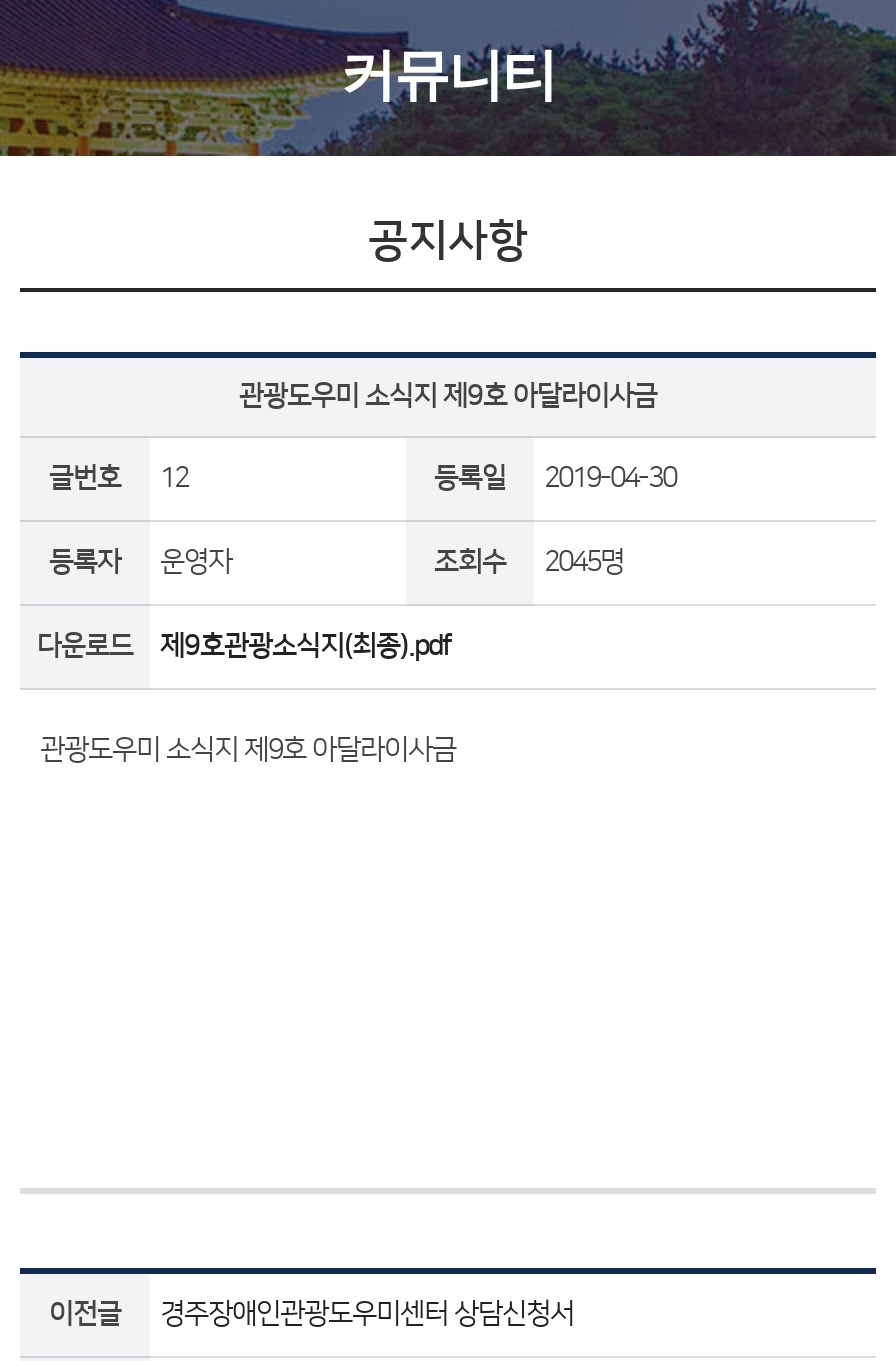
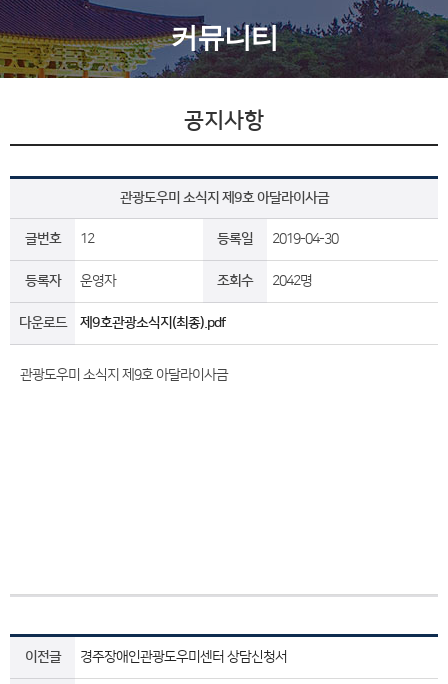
[434,545,624,577] 조회수 2045명 -> [217,273,312,289] 조회수 2042명

